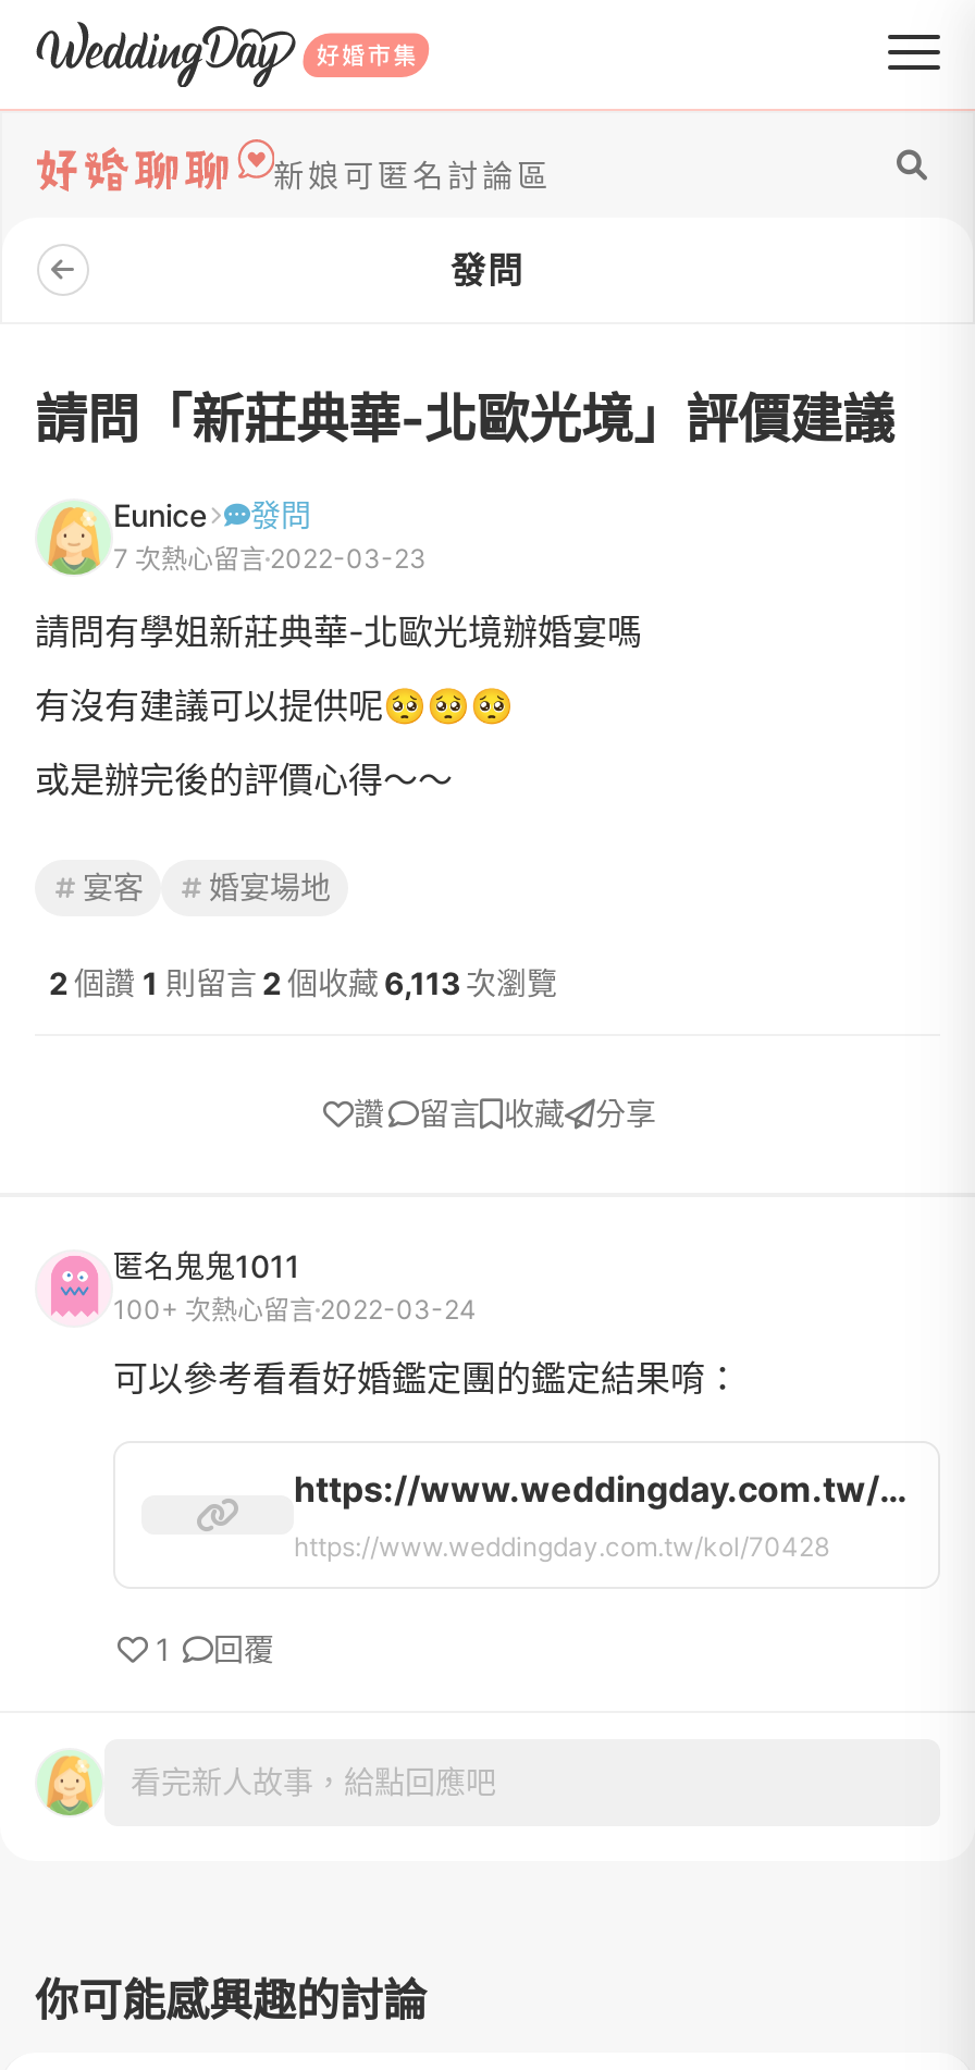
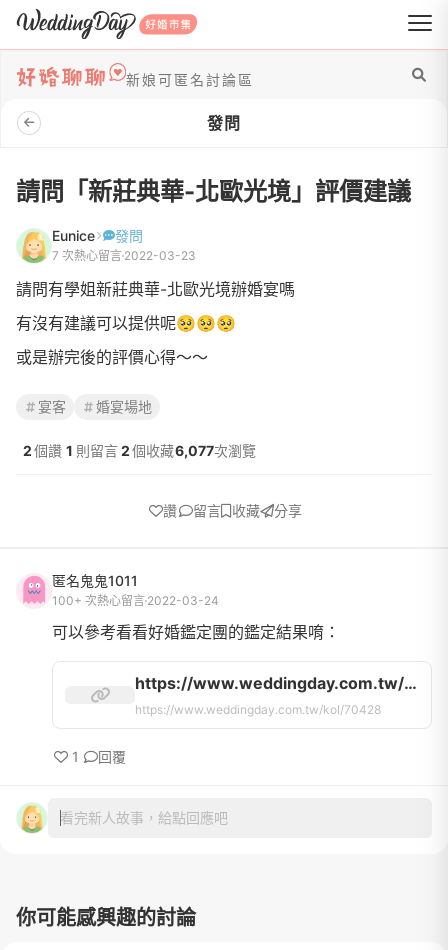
[49,964,557,1001] 2 個讚 1 則留言 2 個收藏 6,113 次瀏覽 -> [22,442,256,459] 2 個讚 1 則留言 2 個收藏6,077次瀏覽

